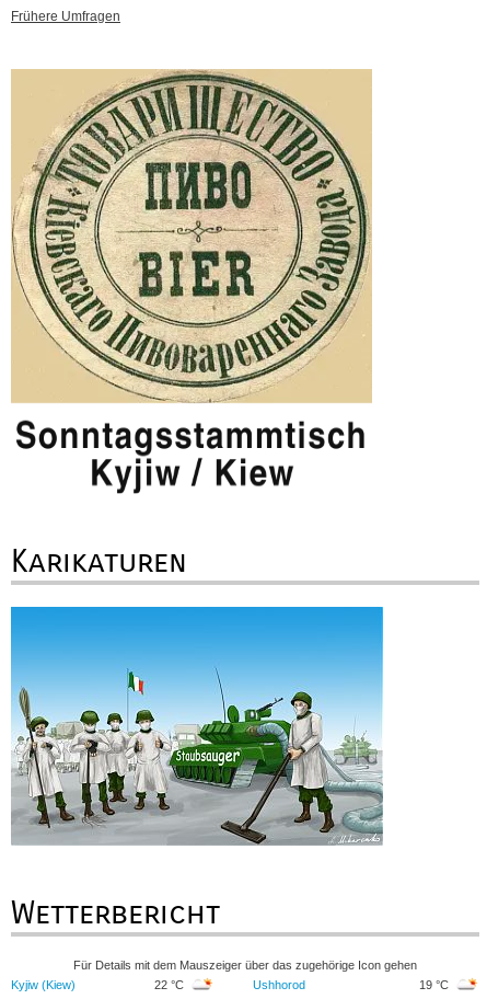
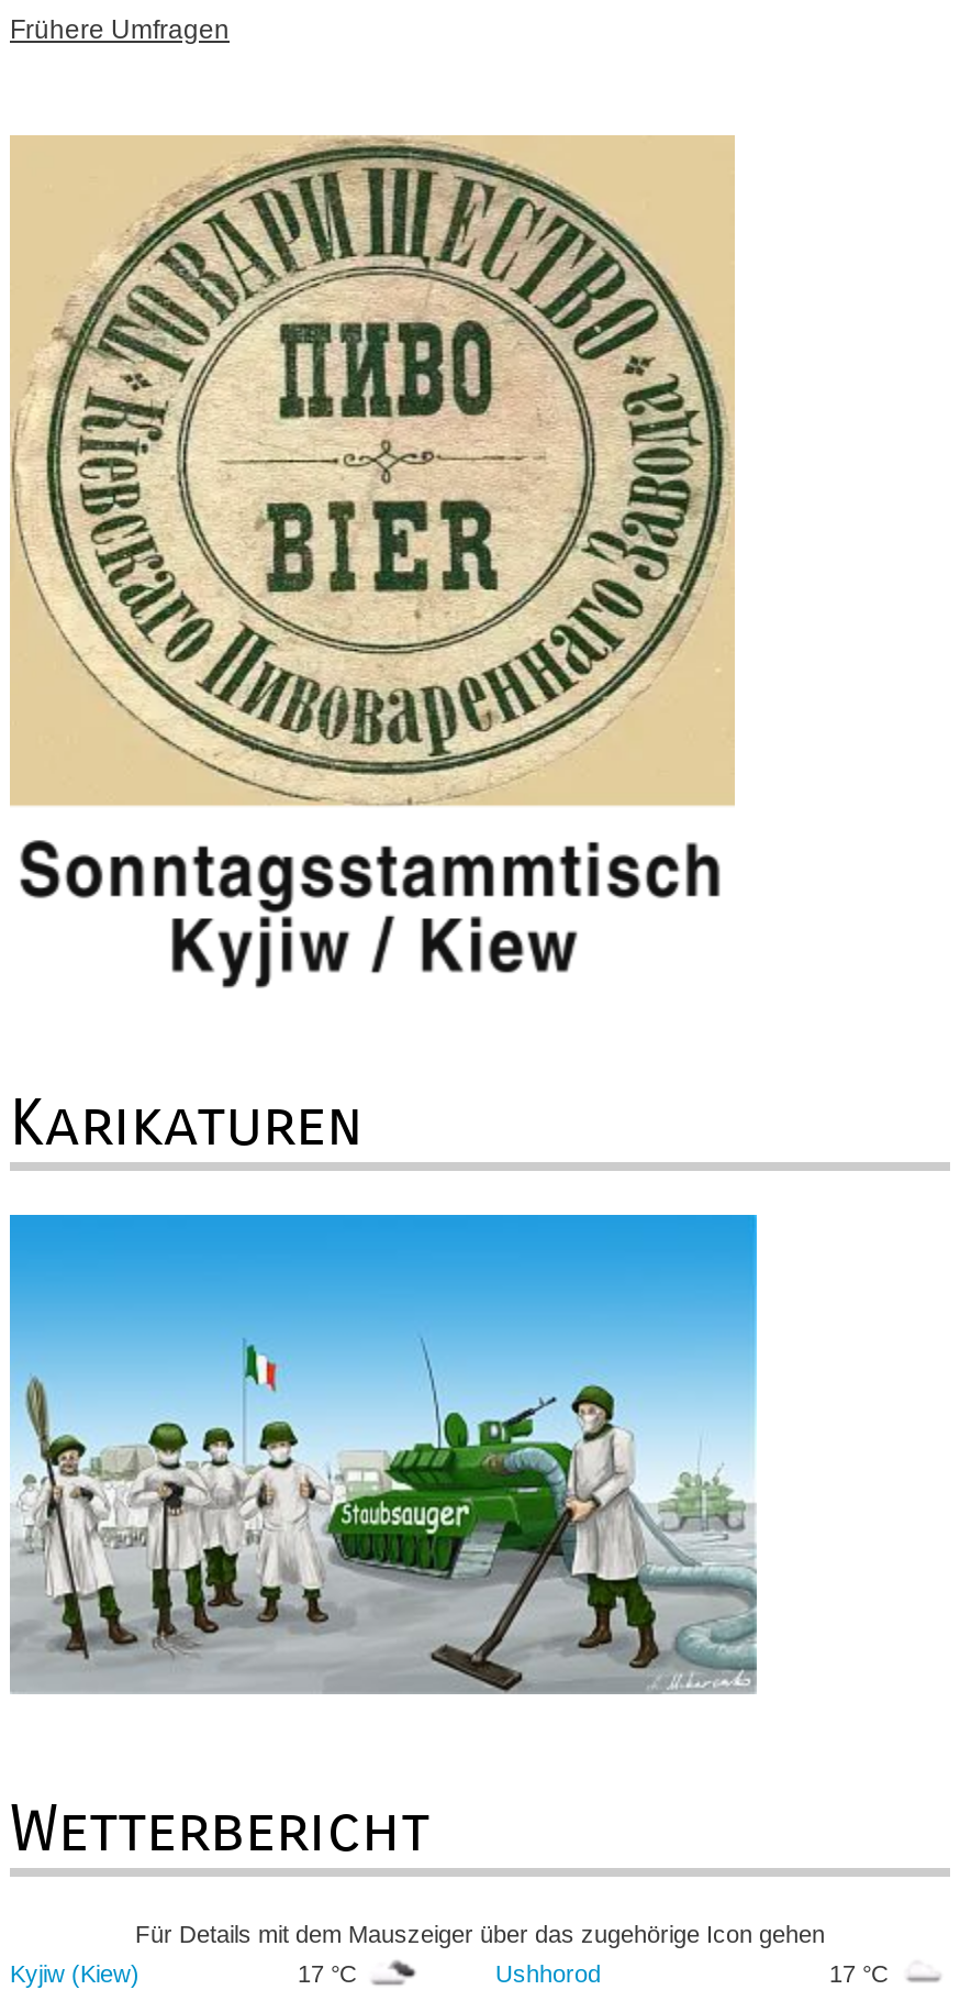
[154,978,187,991] 22 °C -> [298,1960,364,1987] 17 °C
[419,978,452,991] 19 °C -> [829,1960,895,1987] 17 °C

